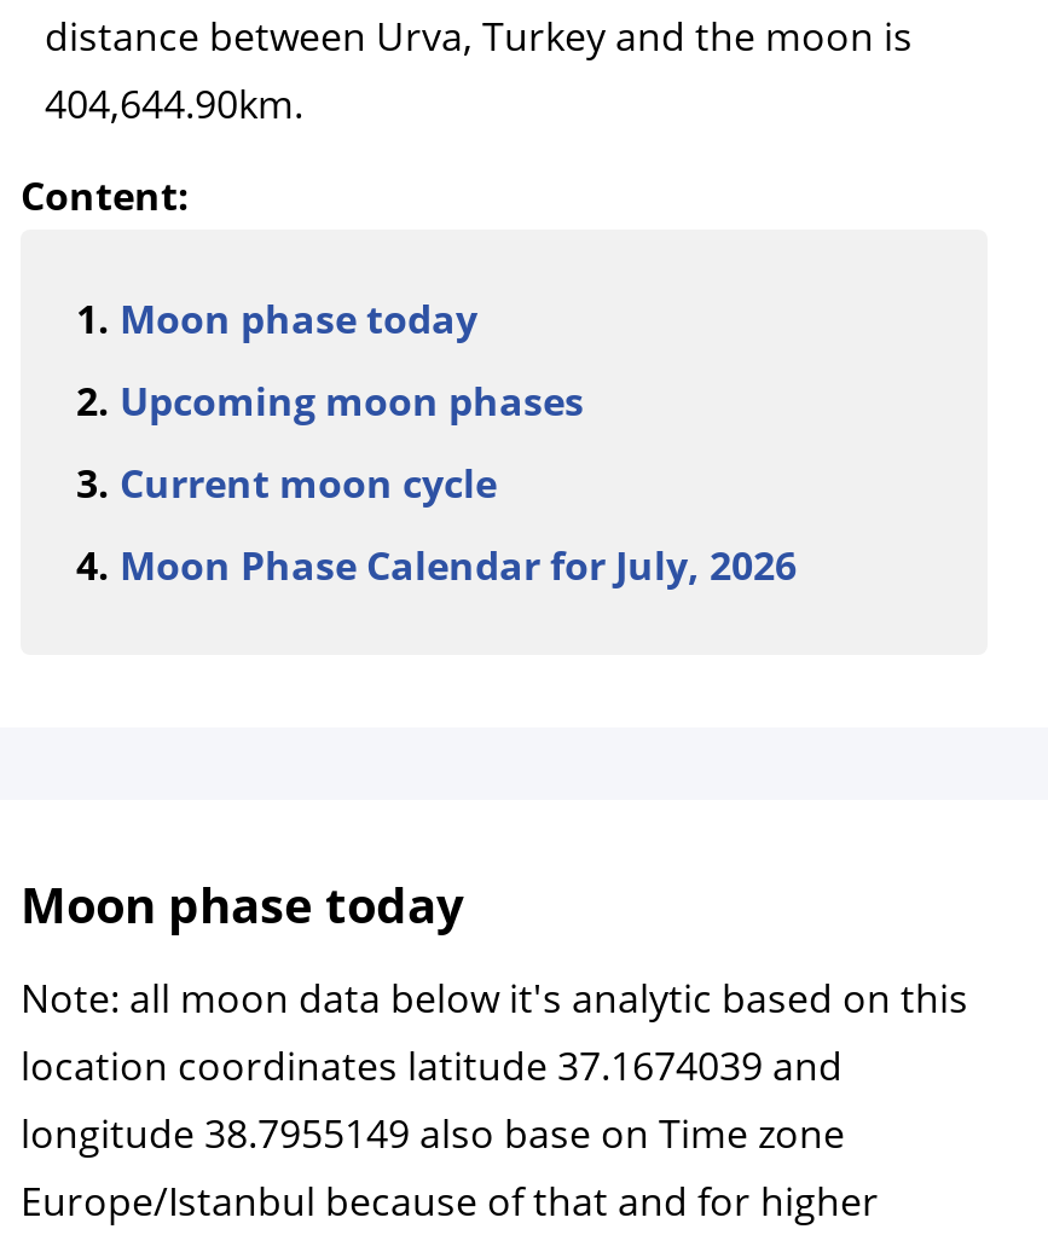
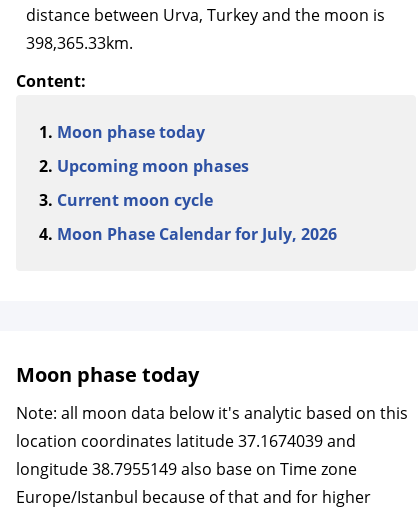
[45,77,303,131] 404,644.90km. -> [26,32,133,54] 398,365.33km.

